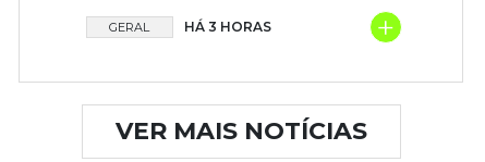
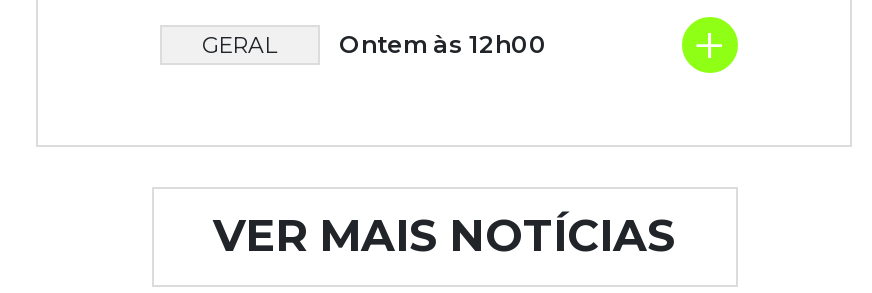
[184,18,271,35] HÁ 3 HORAS -> [339,29,547,59] Ontem às 12h00

